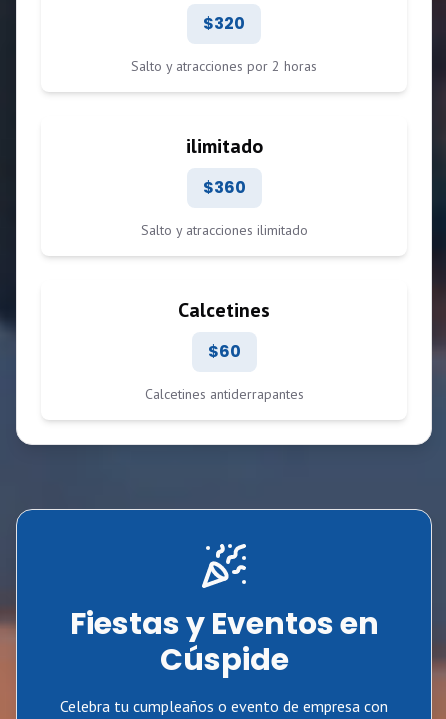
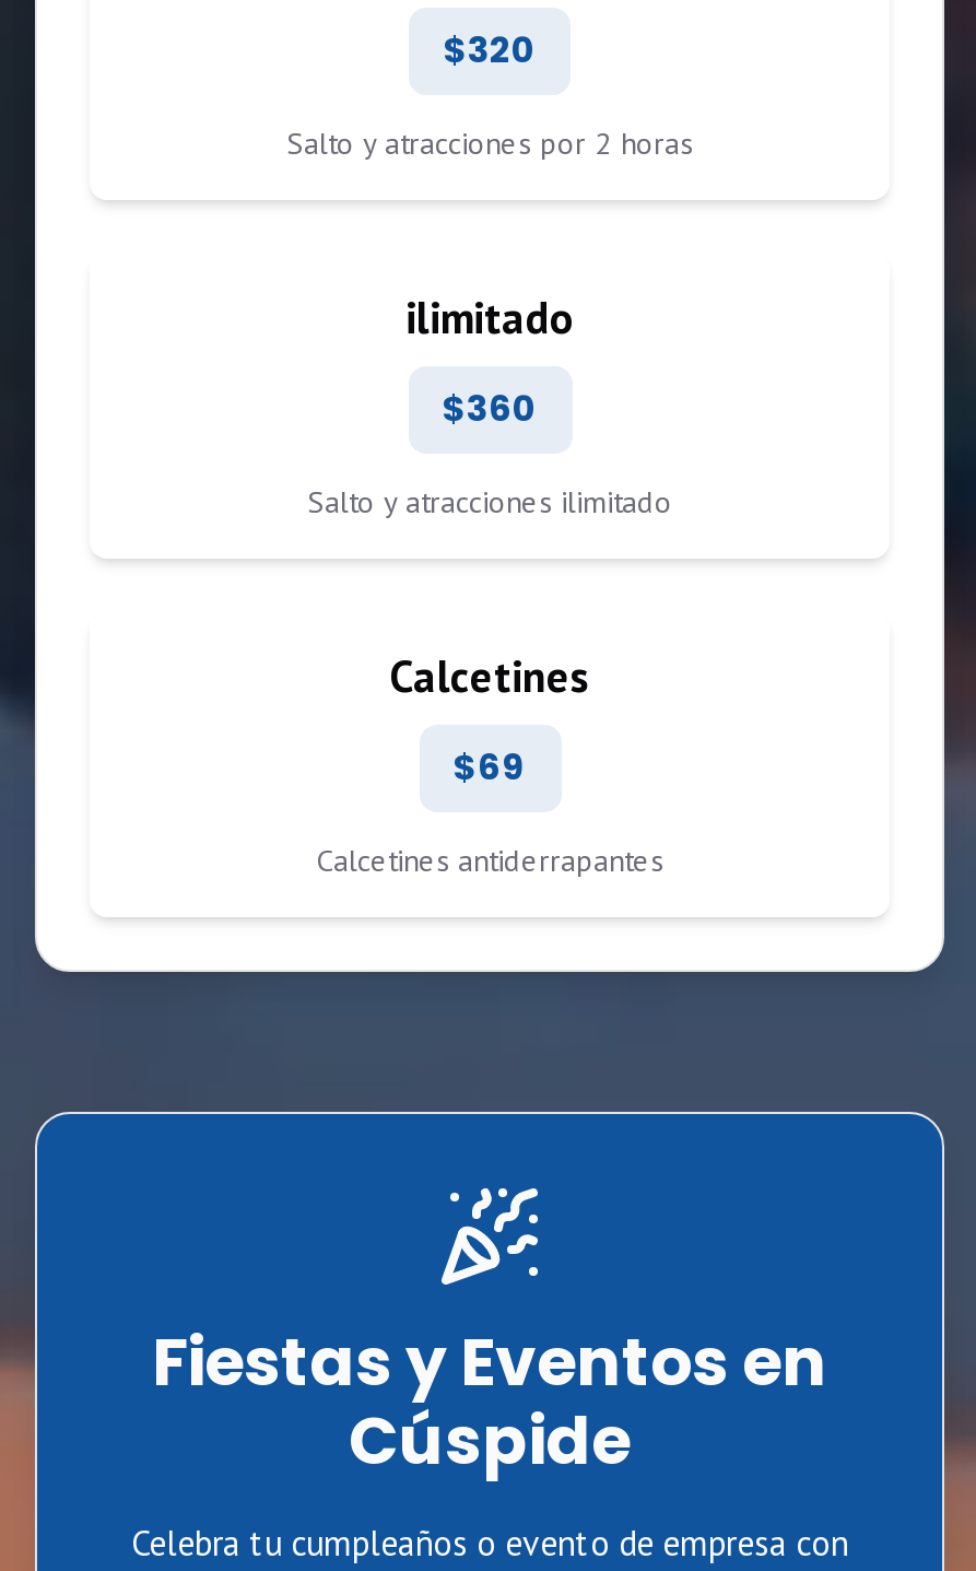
[207,340,240,363] $60 -> [454,742,526,793] $69

